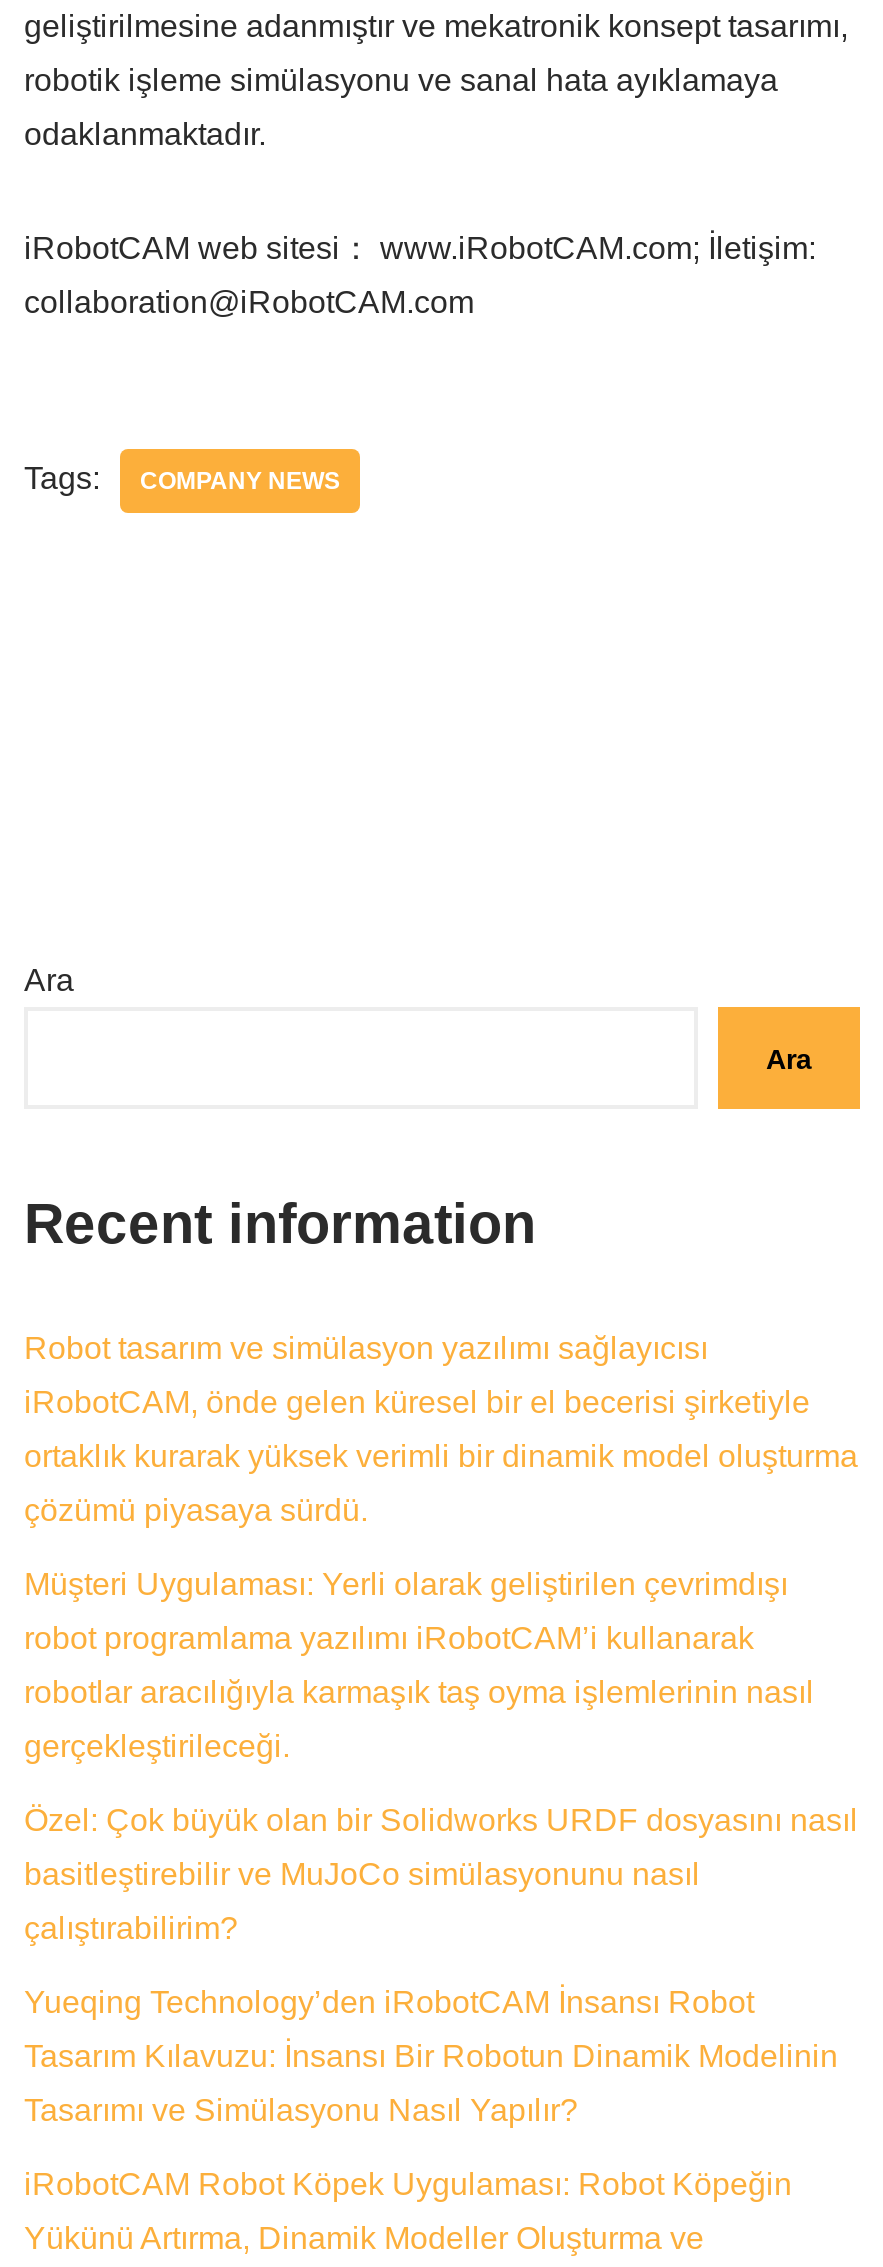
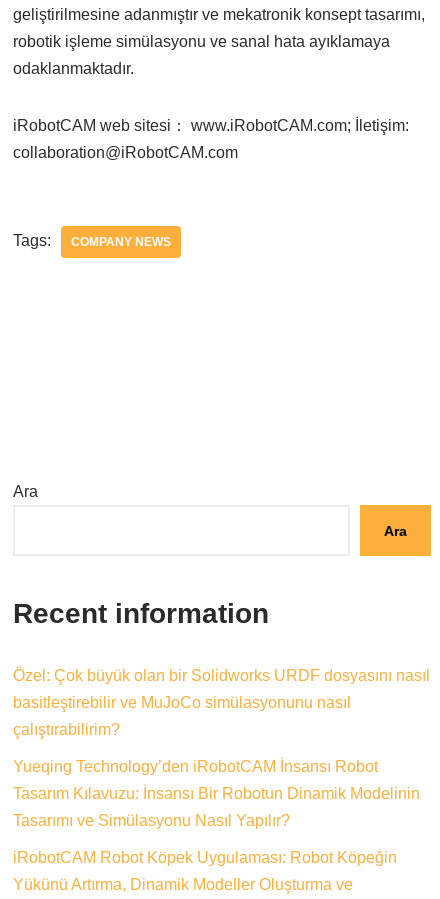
[24,1331,858,1763] Robot tasarım ve simülasyon yazılımı sağlayıcısı | iRobotCAM, önde gelen küresel bir el becerisi şirketiyle | ortaklık kurarak yüksek verimli bir dinamik model oluşturma | çözümü piyasaya sürdü. | Müşteri Uygulaması: Yerli olarak geliştirilen çevrimdışı | robot programlama yazılımı iRobotCAM’i kullanarak | robotlar aracılığıyla karmaşık taş oyma işlemlerinin nasıl | gerçekleştirileceği. -> none

